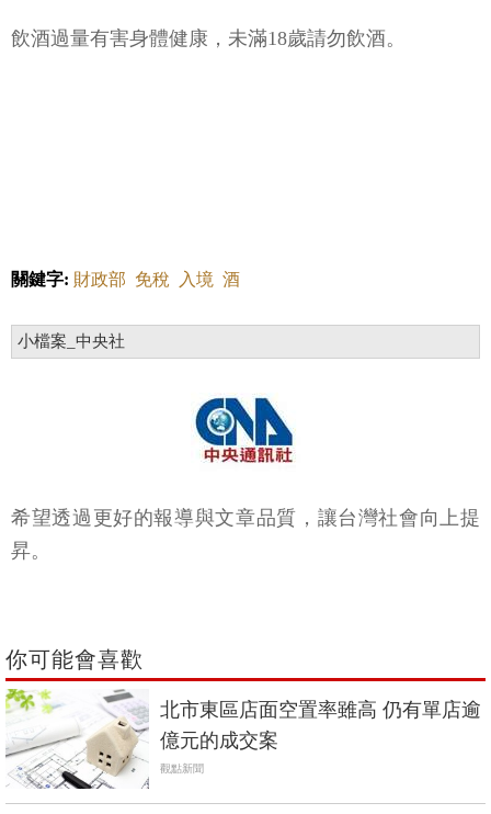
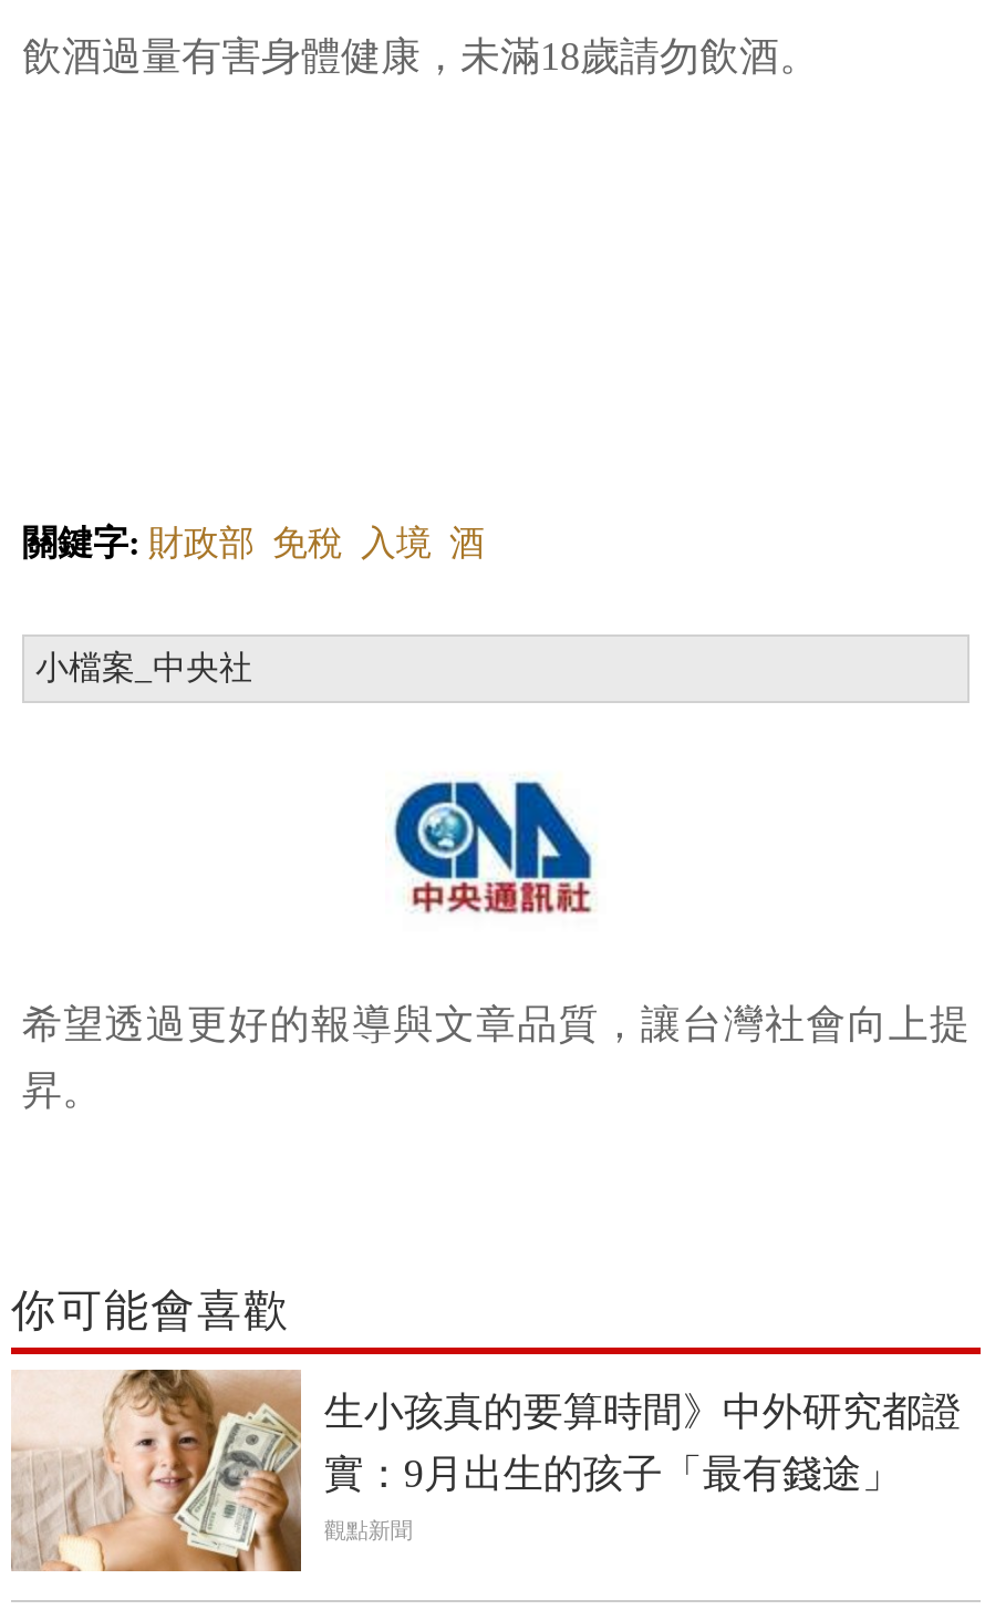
[5,688,482,790] [image] | 北市東區店面空置率雖高 仍有單店逾 | 億元的成交案 -> [9,1368,962,1573] [image] | 生小孩真的要算時間》中外研究都證 | 實：9月出生的孩子「最有錢途」

